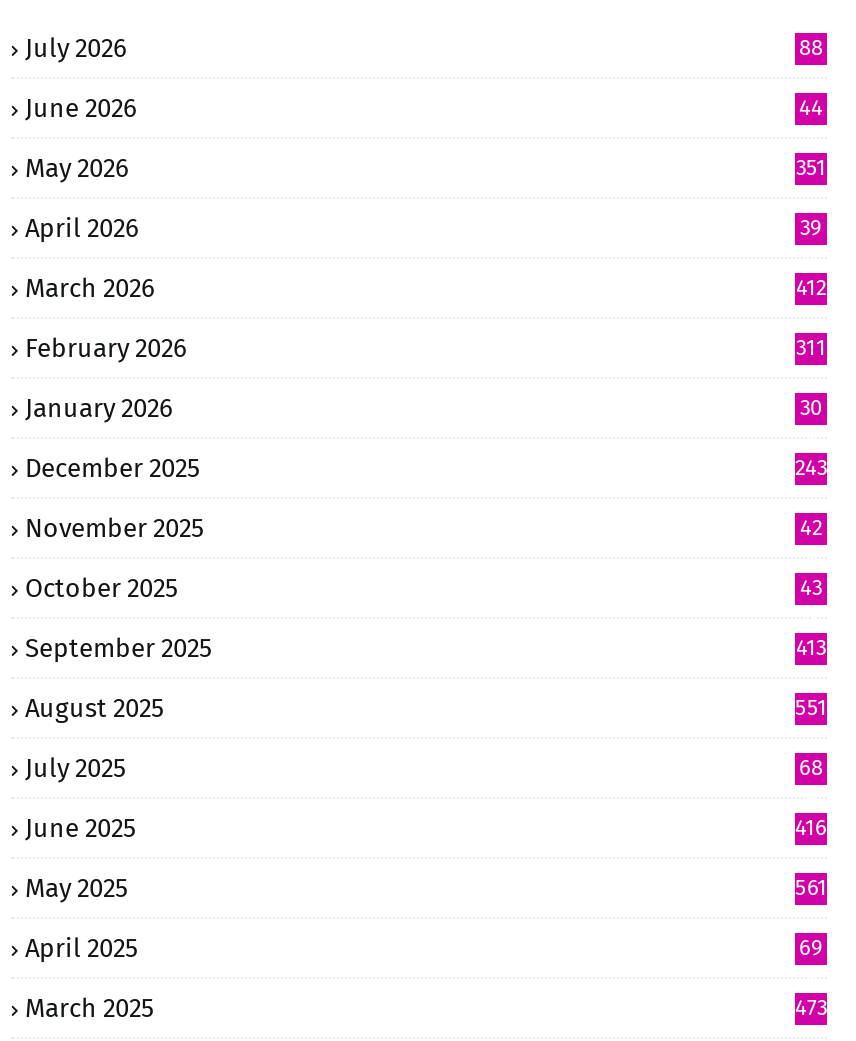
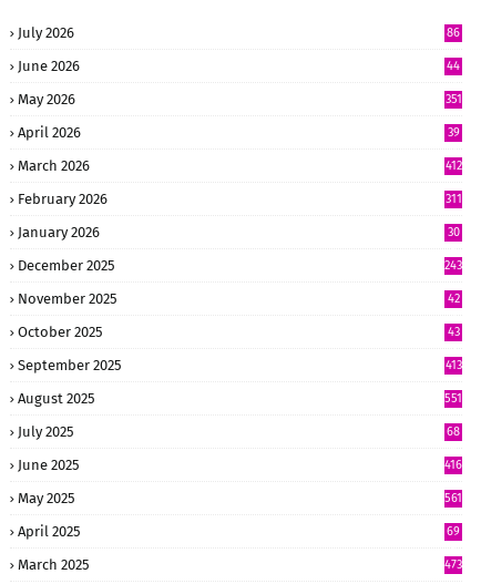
[799,36,823,62] 88 -> [447,26,460,40] 86

